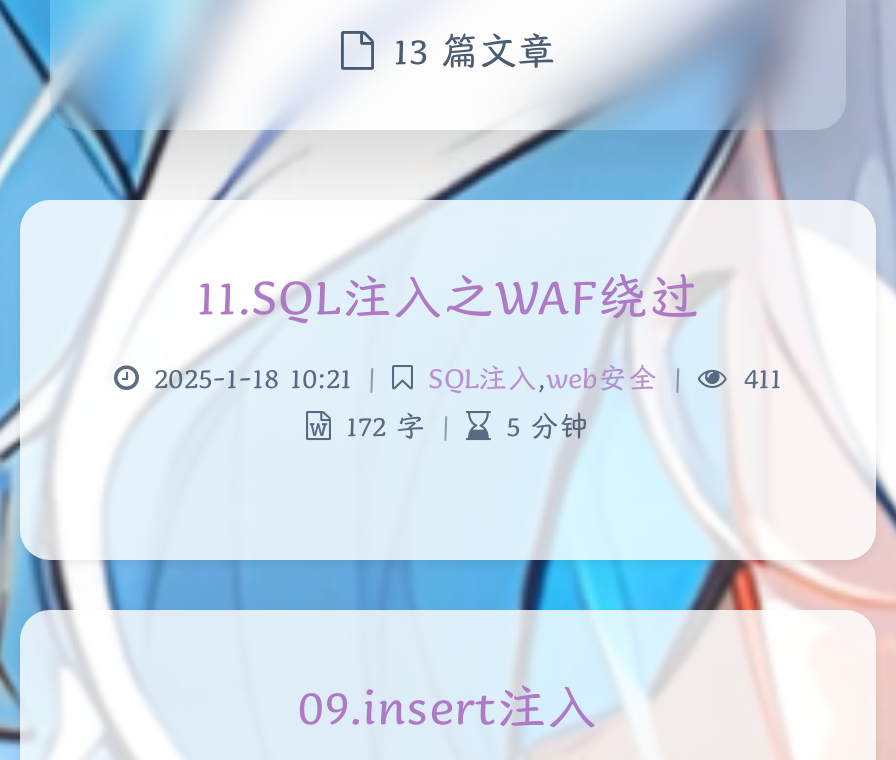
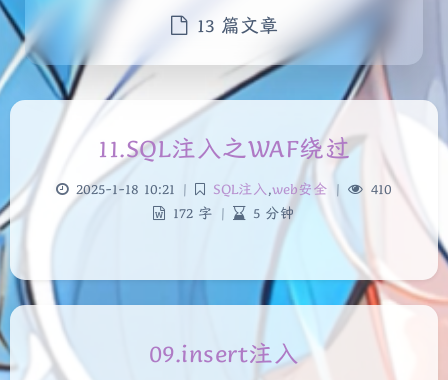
[734,359,782,395] 411 -> [366,180,392,198] 410

